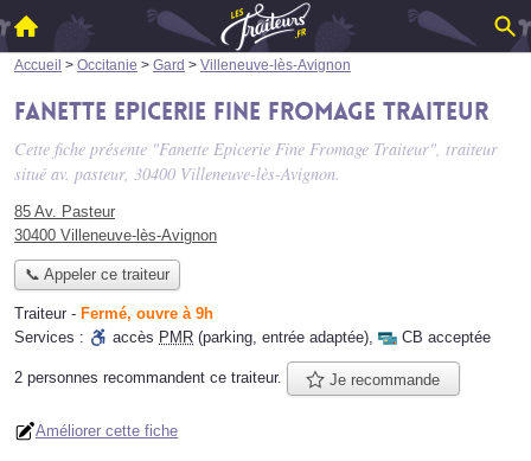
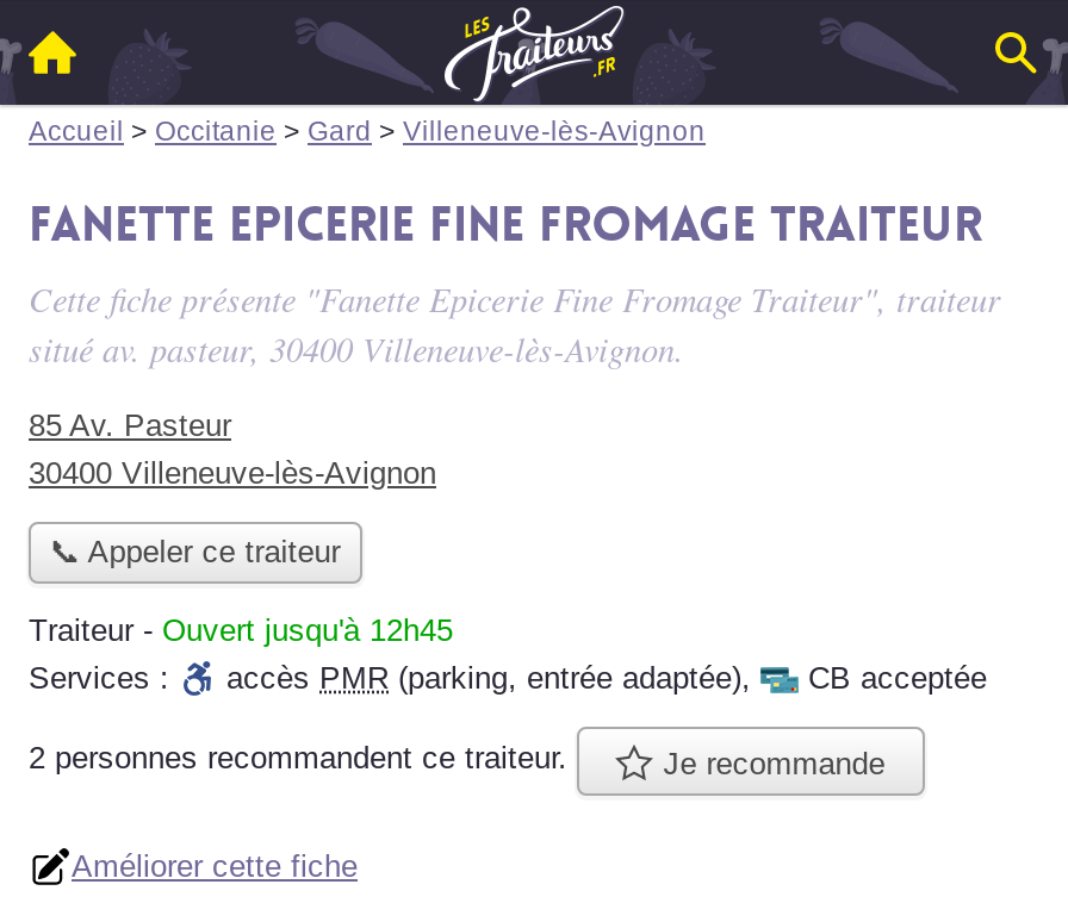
[14,305,213,323] Traiteur - Fermé, ouvre à 9h -> [29,613,453,649] Traiteur - Ouvert jusqu'à 12h45

